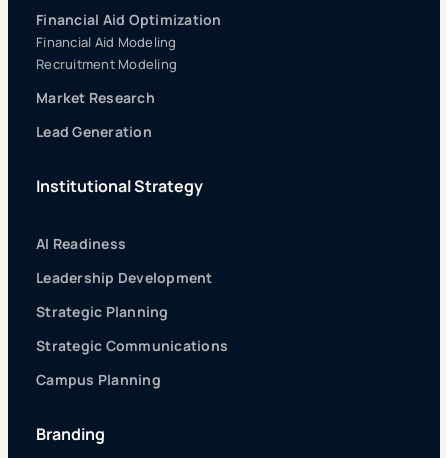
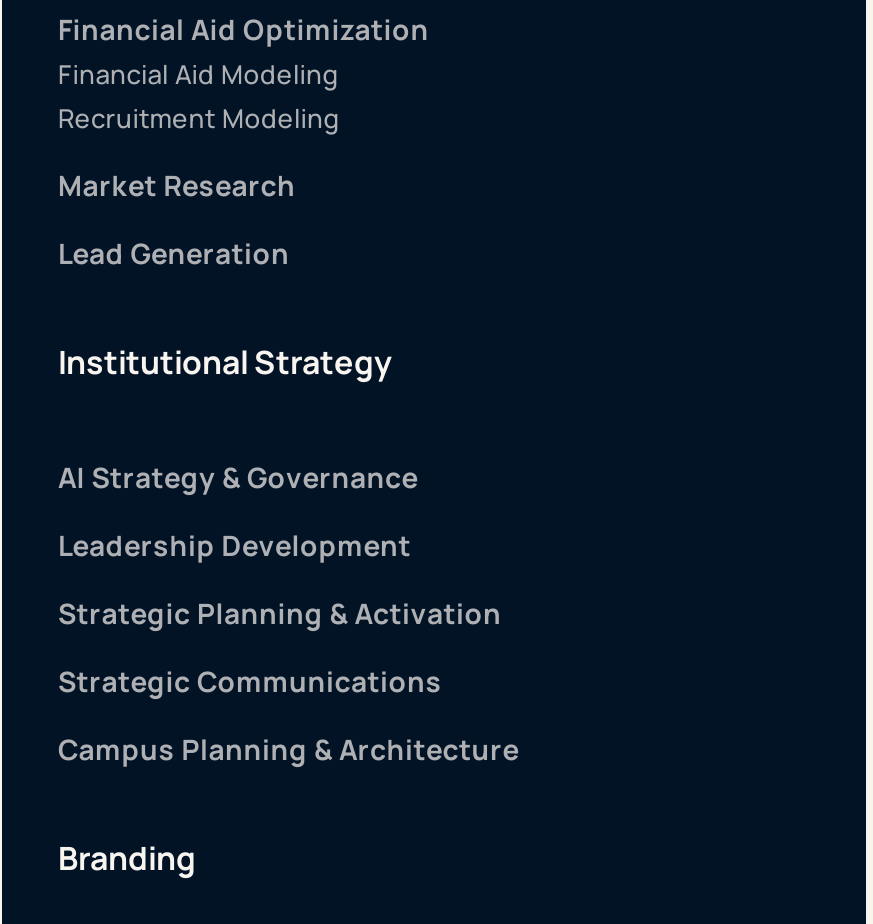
[36,234,126,253] AI Readiness -> [58,457,418,495] AI Strategy & Governance
[36,302,168,321] Strategic Planning -> [58,593,502,631] Strategic Planning & Activation
[36,370,161,389] Campus Planning -> [58,729,519,767] Campus Planning & Architecture

